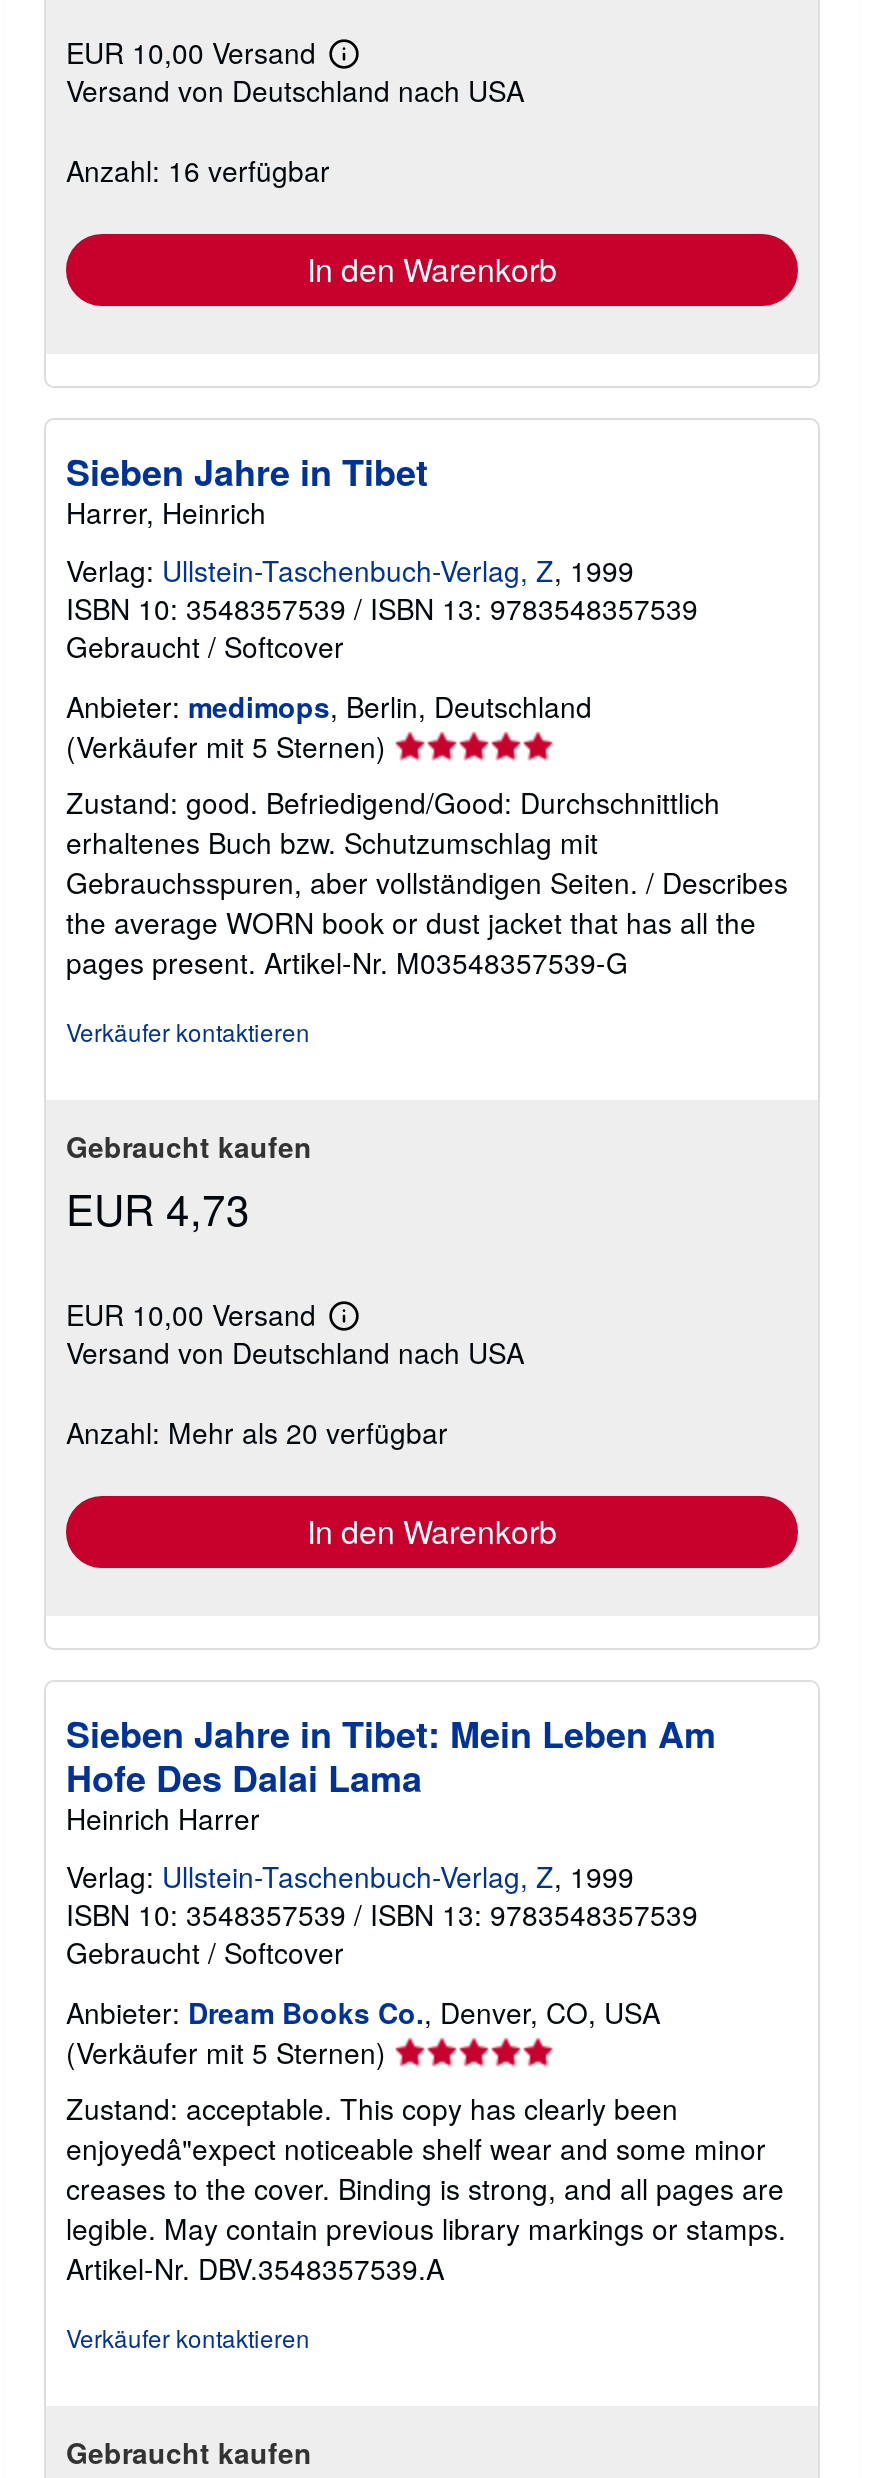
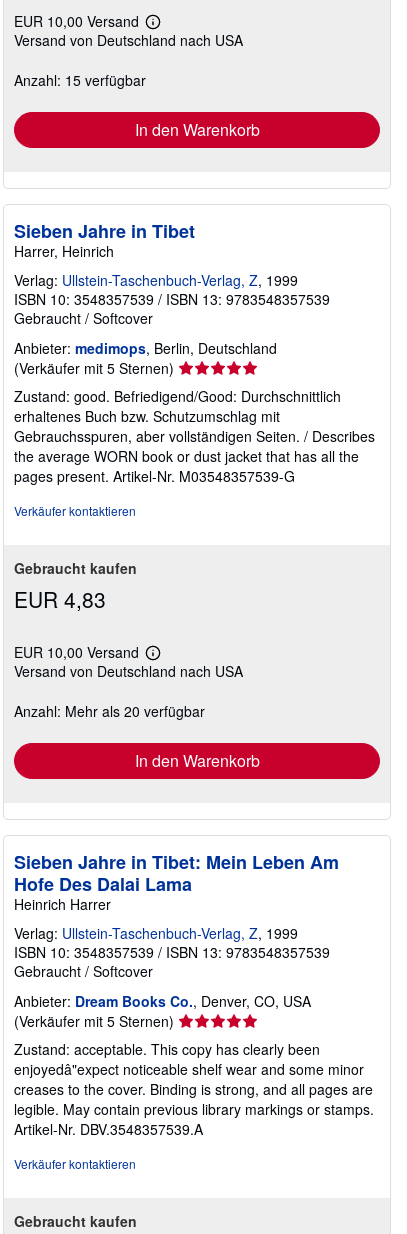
[66,149,330,189] Anzahl: 16 verfügbar -> [14,70,146,90] Anzahl: 15 verfügbar
[66,1177,250,1237] EUR 4,73 -> [14,584,106,614] EUR 4,83

